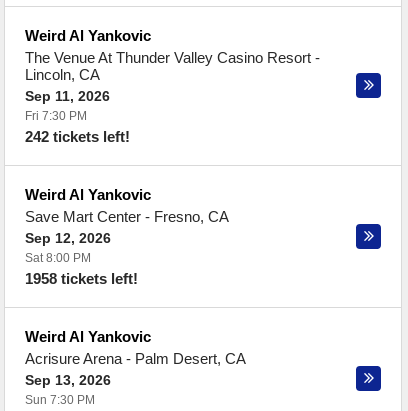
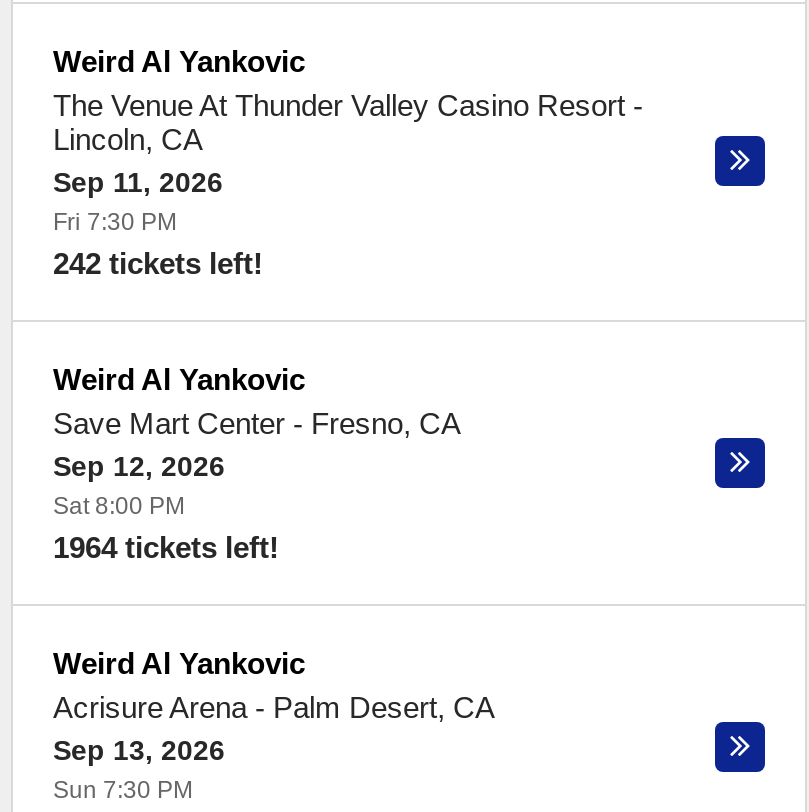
[25,270,138,287] 1958 tickets left! -> [53,530,279,564] 1964 tickets left!

